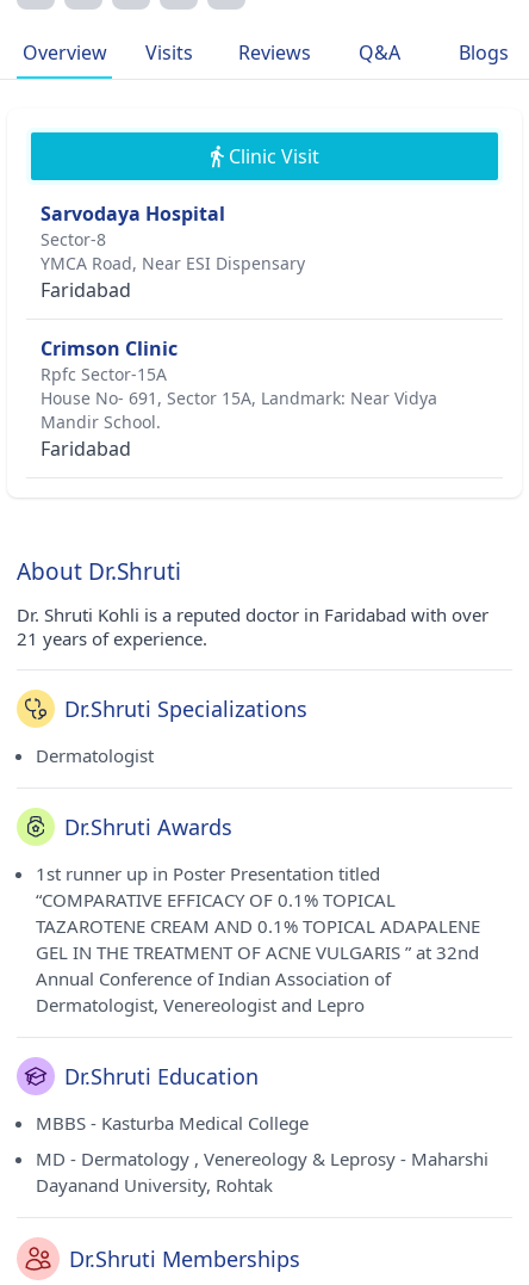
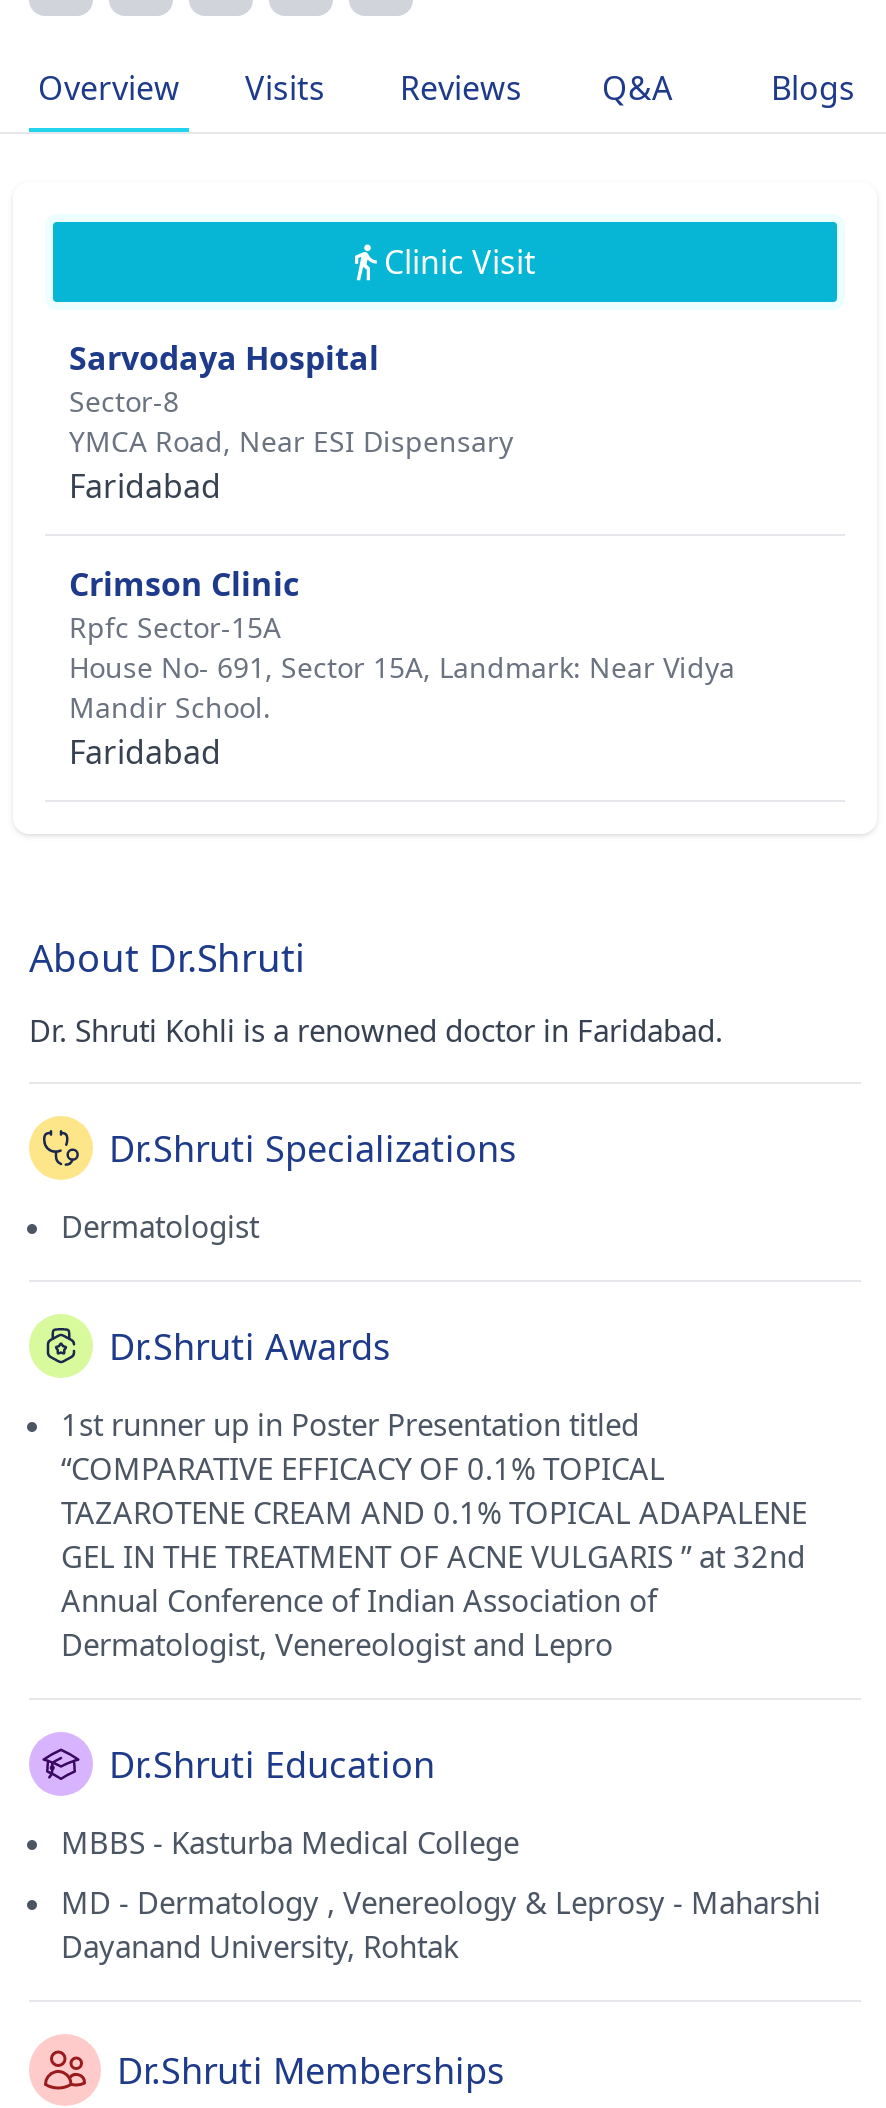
[17,603,488,650] Dr. Shruti Kohli is a reputed doctor in Faridabad with over | 21 years of experience. -> [29,1010,723,1050] Dr. Shruti Kohli is a renowned doctor in Faridabad.

